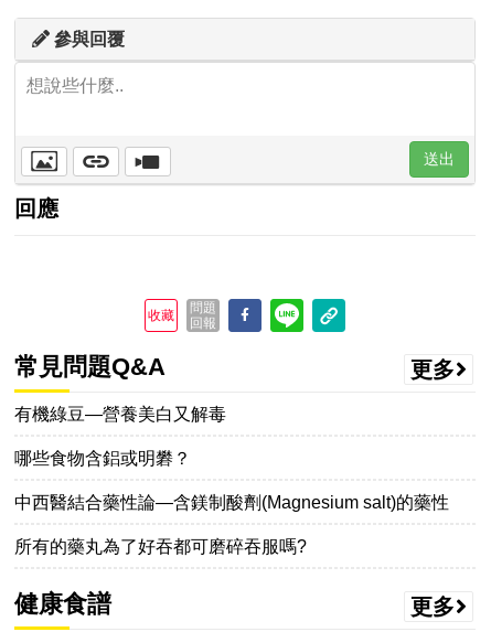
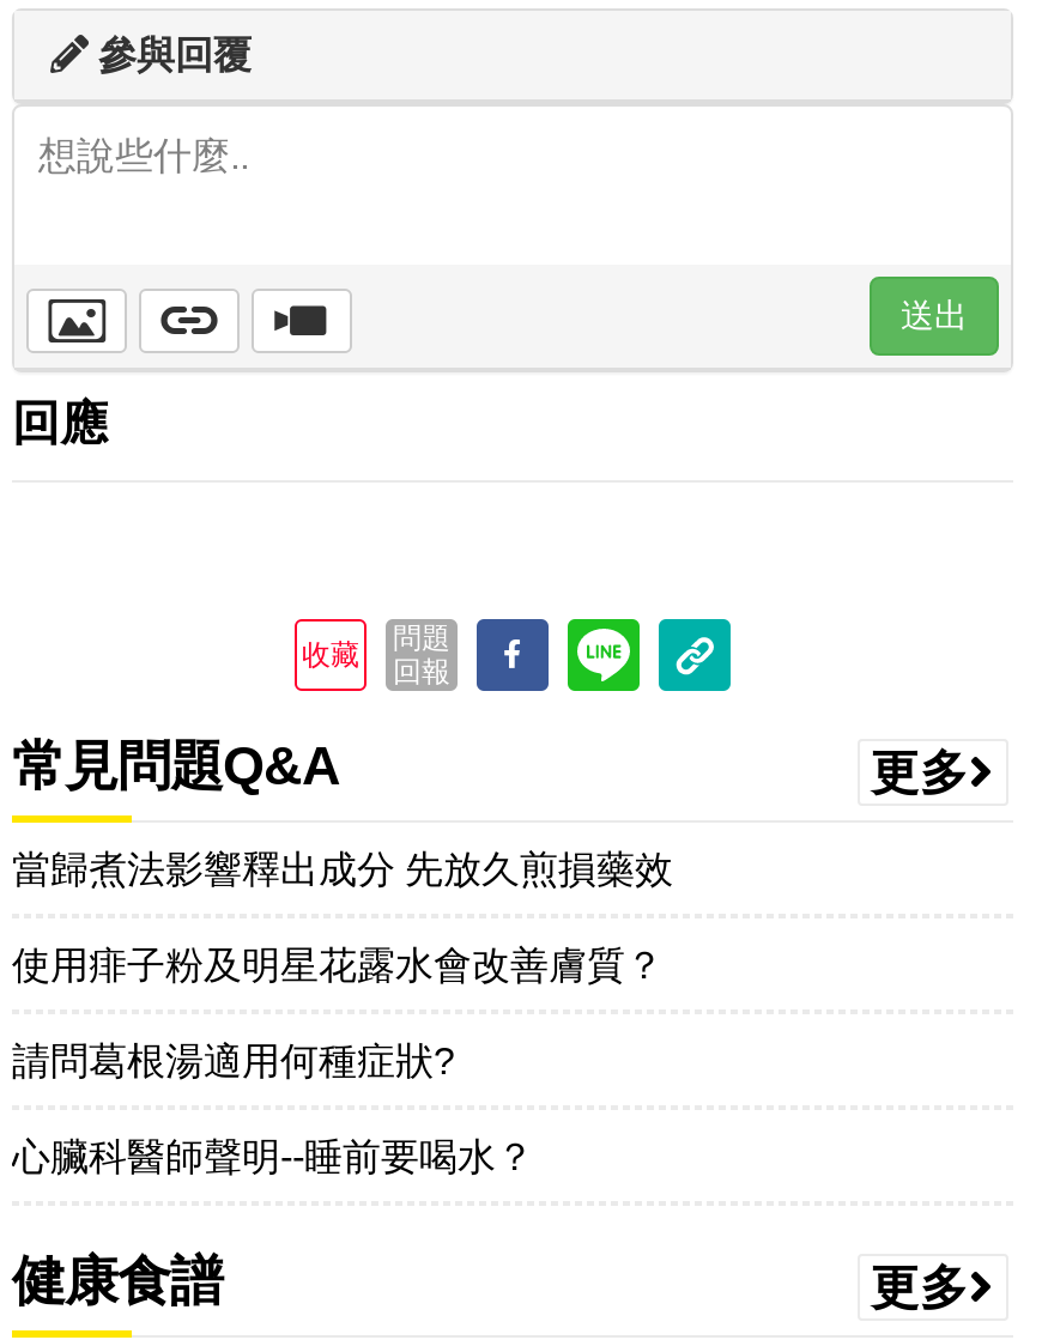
[14,405,226,424] 有機綠豆—營養美白又解毒 -> [12,849,673,890] 當歸煮法影響釋出成分 先放久煎損藥效
[14,449,191,468] 哪些食物含鋁或明礬？ -> [12,945,664,986] 使用痱子粉及明星花露水會改善膚質？
[14,493,449,512] 中西醫結合藥性論—含鎂制酸劑(Magnesium salt)的藥性 -> [12,1041,455,1081] 請問葛根湯適用何種症狀?
[14,537,307,556] 所有的藥丸為了好吞都可磨碎吞服嗎? -> [12,1136,534,1177] 心臟科醫師聲明--睡前要喝水？

